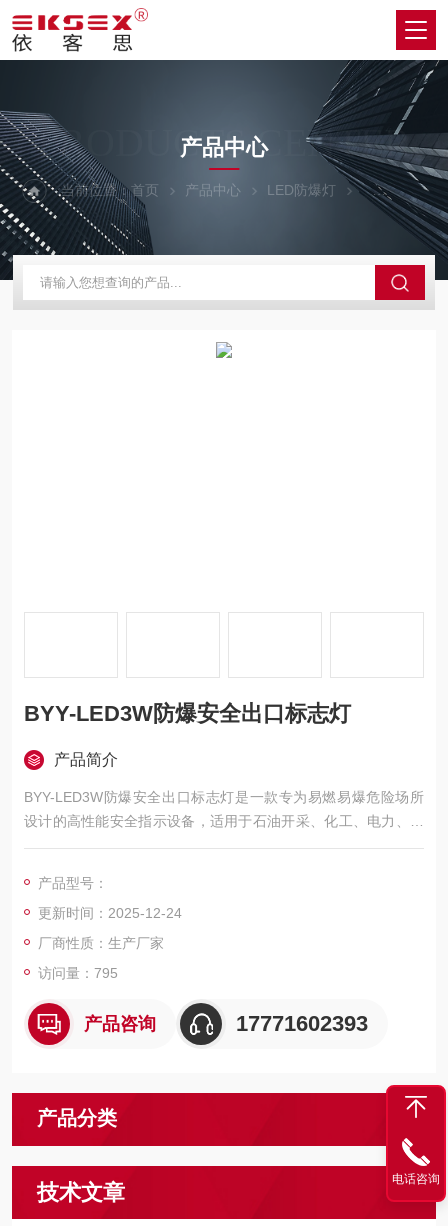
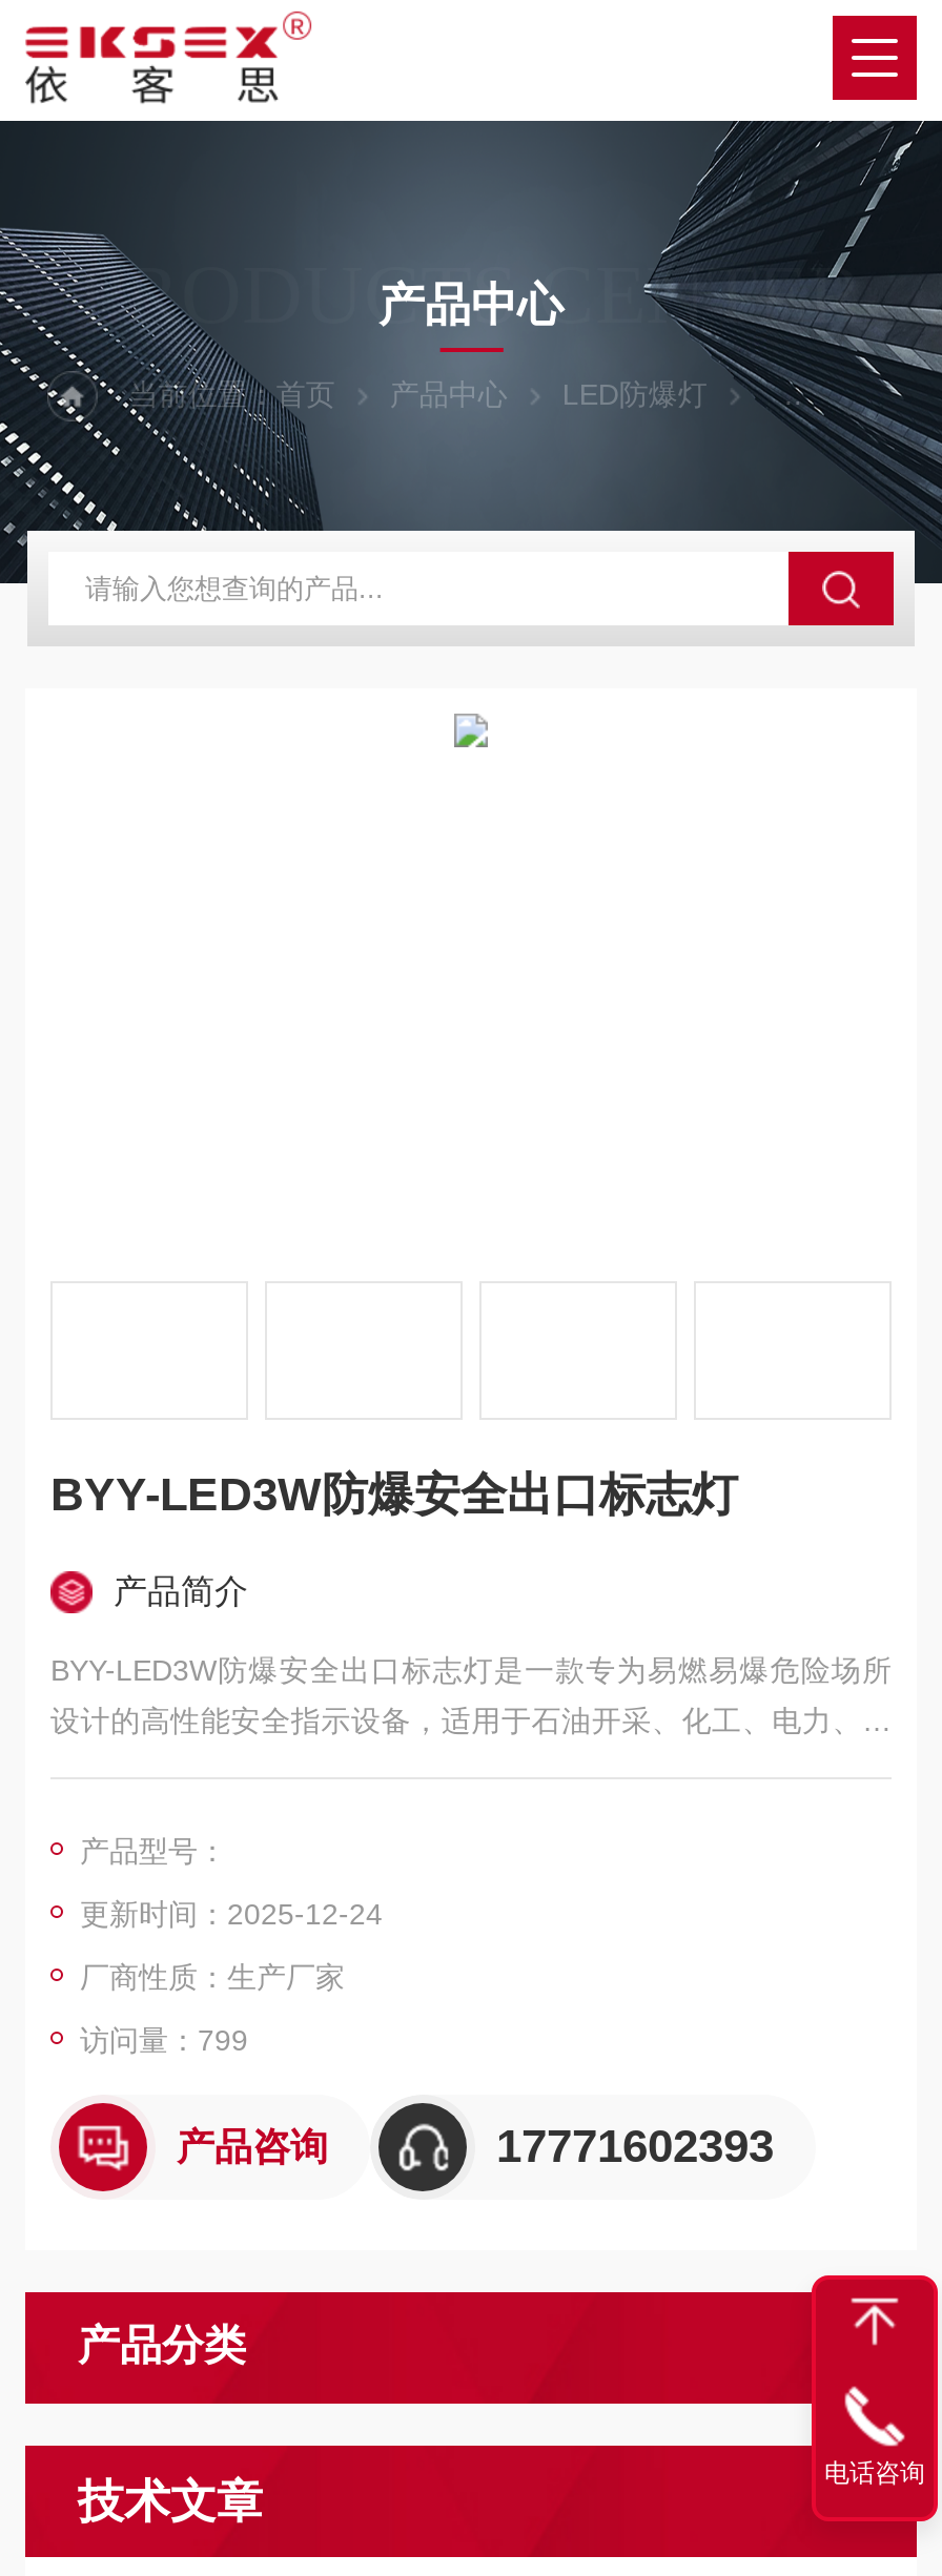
[38,965,118,981] 访问量：795 -> [80,2023,248,2057] 访问量：799

